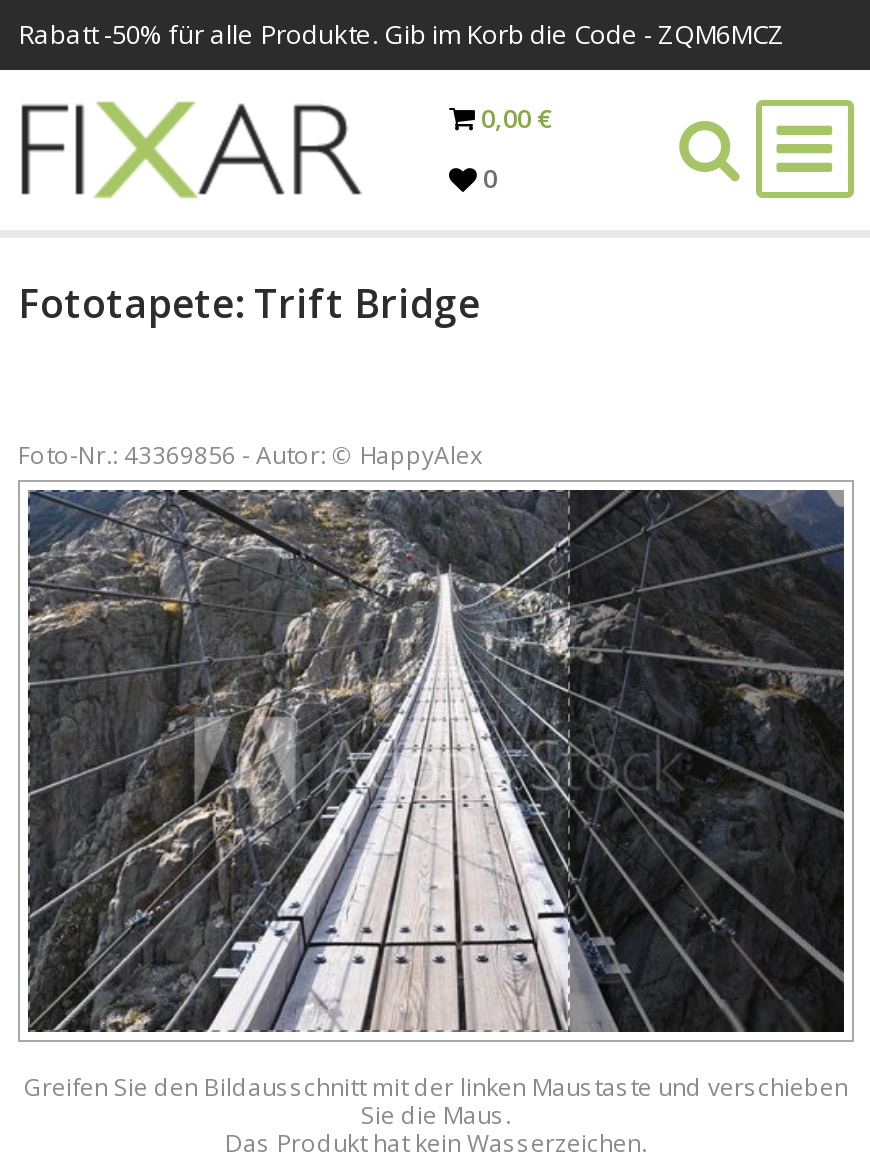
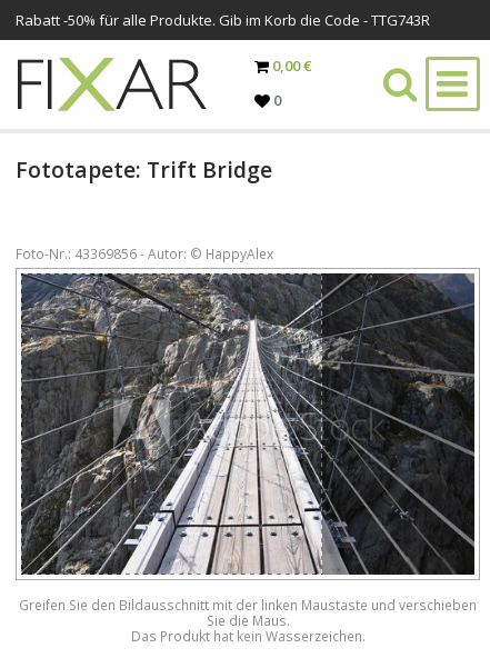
[18,16,784,52] Rabatt -50% für alle Produkte. Gib im Korb die Code - ZQM6MCZ -> [16,10,430,30] Rabatt -50% für alle Produkte. Gib im Korb die Code - TTG743R

